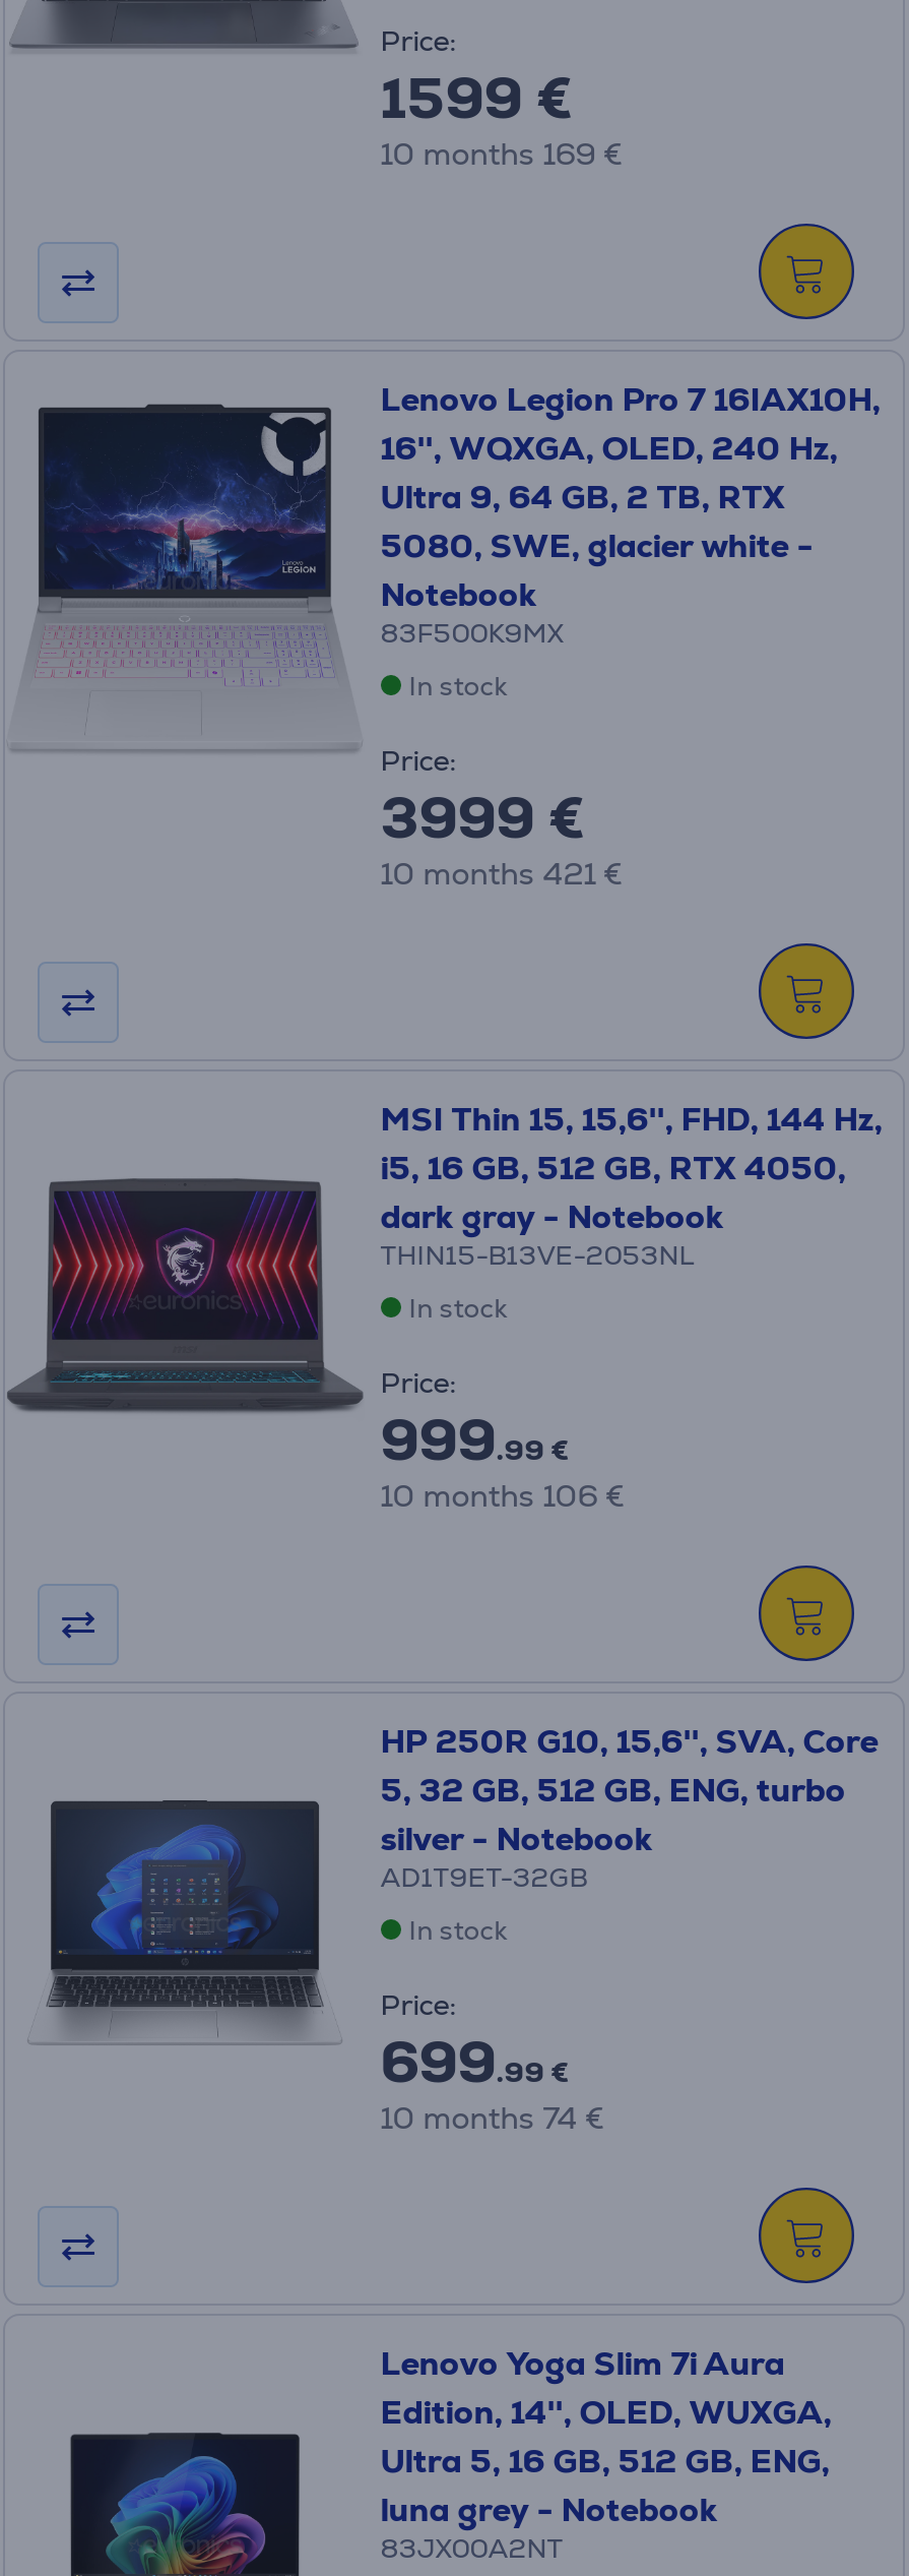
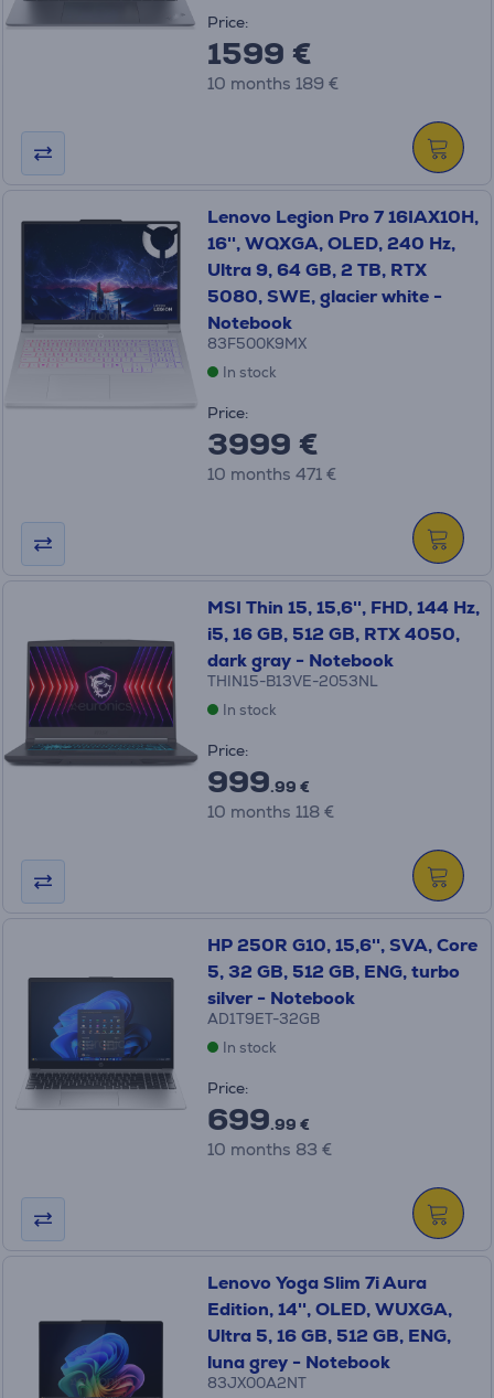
[380,134,622,173] 10 months 169 € -> [207,73,338,94] 10 months 189 €
[380,854,622,893] 10 months 421 € -> [207,463,336,484] 10 months 471 €
[380,1476,624,1515] 10 months 106 € -> [207,801,334,822] 10 months 118 €
[380,2098,604,2137] 10 months 74 € -> [207,1139,332,1160] 10 months 83 €

